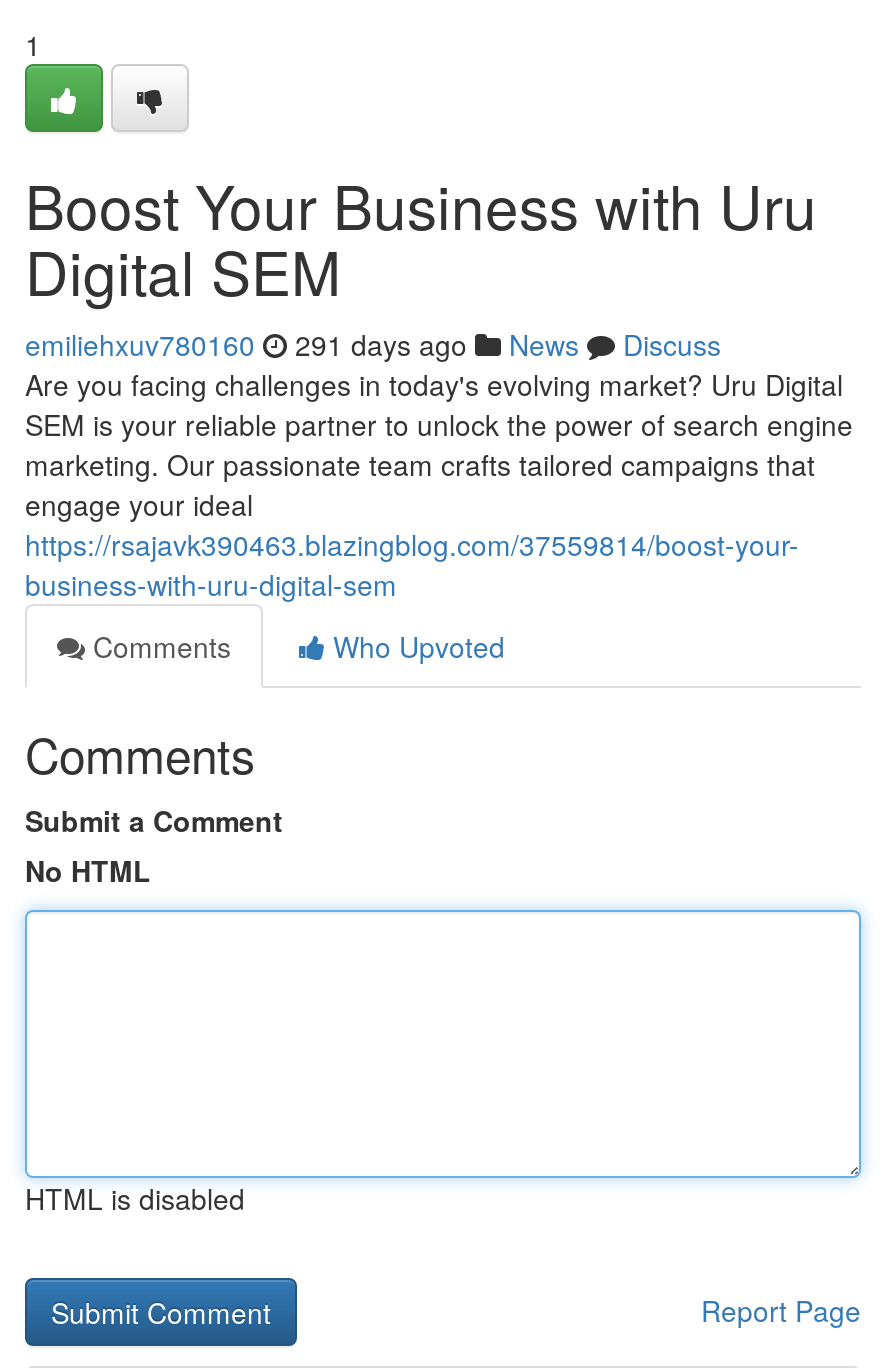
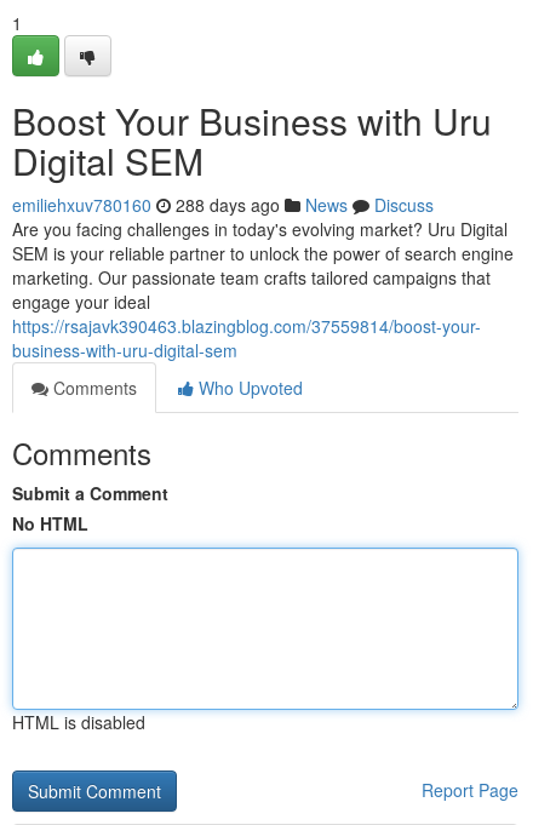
[25,324,721,364] emiliehxuv780160 291 days ago News Discuss -> [12,193,434,217] emiliehxuv780160 288 days ago News Discuss

